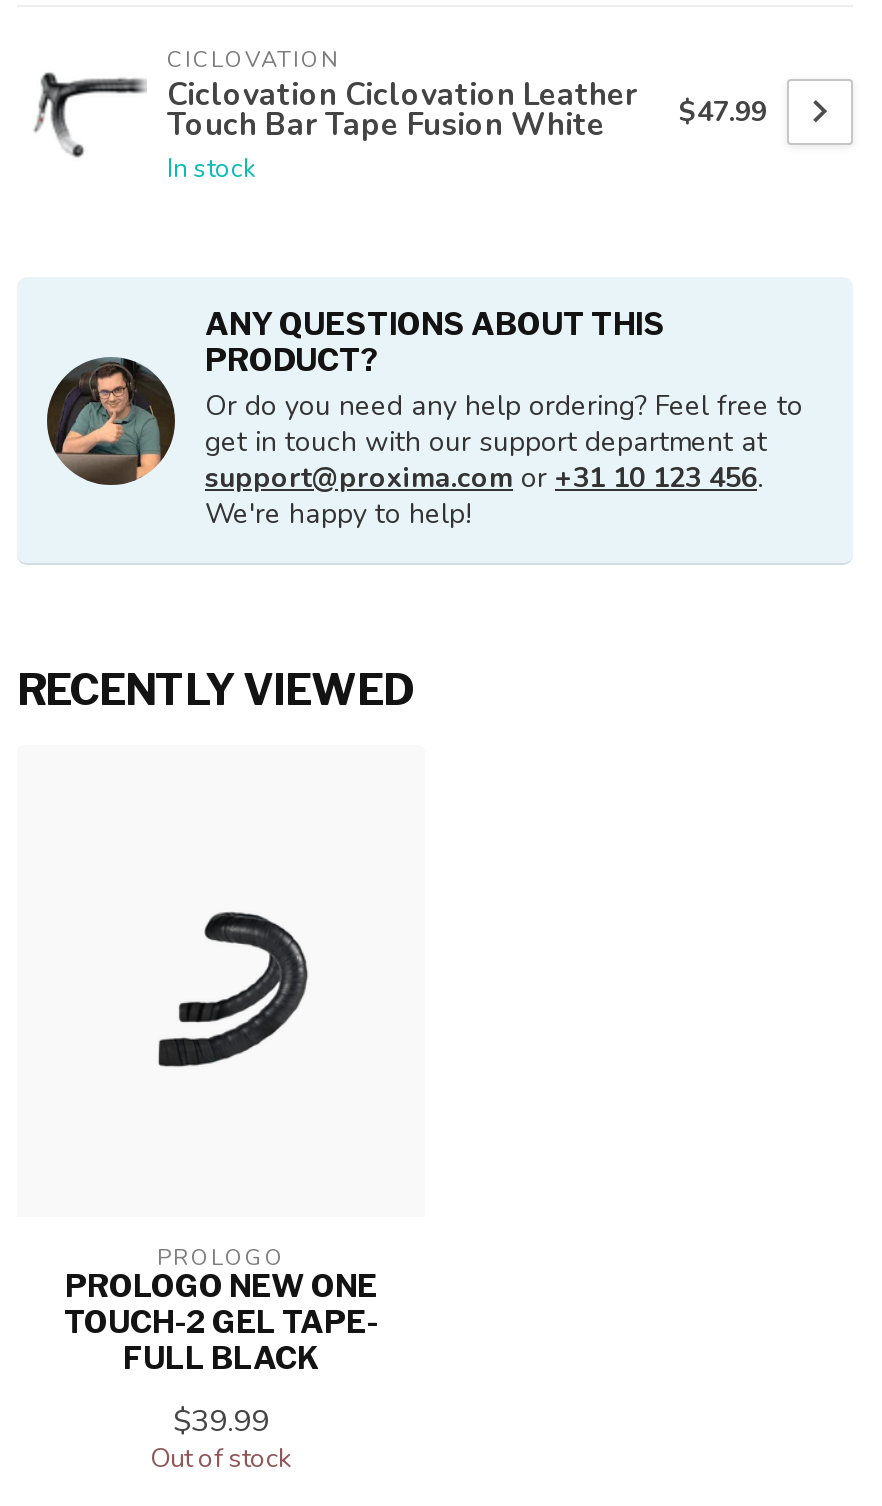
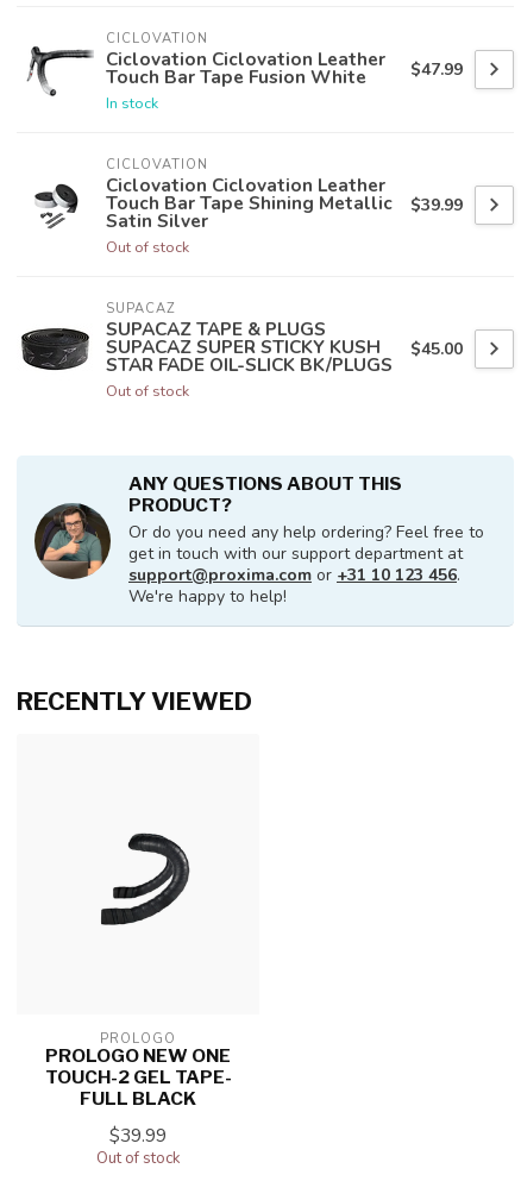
none -> [20,300,393,401] [image] | SUPACAZ | SUPACAZ TAPE & PLUGS | SUPACAZ SUPER STICKY KUSH | STAR FADE OIL-SLICK BK/PLUGS | Out of stock
none -> [34,156,393,257] [image] | CICLOVATION | Ciclovation Ciclovation Leather | Touch Bar Tape Shining Metallic | Satin Silver | Out of stock
none -> [410,194,463,216] $39.99
none -> [410,338,463,360] $45.00

